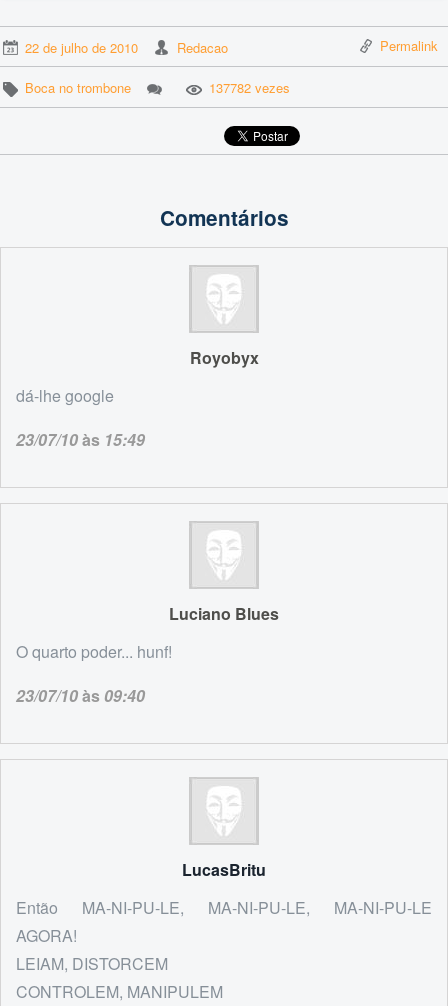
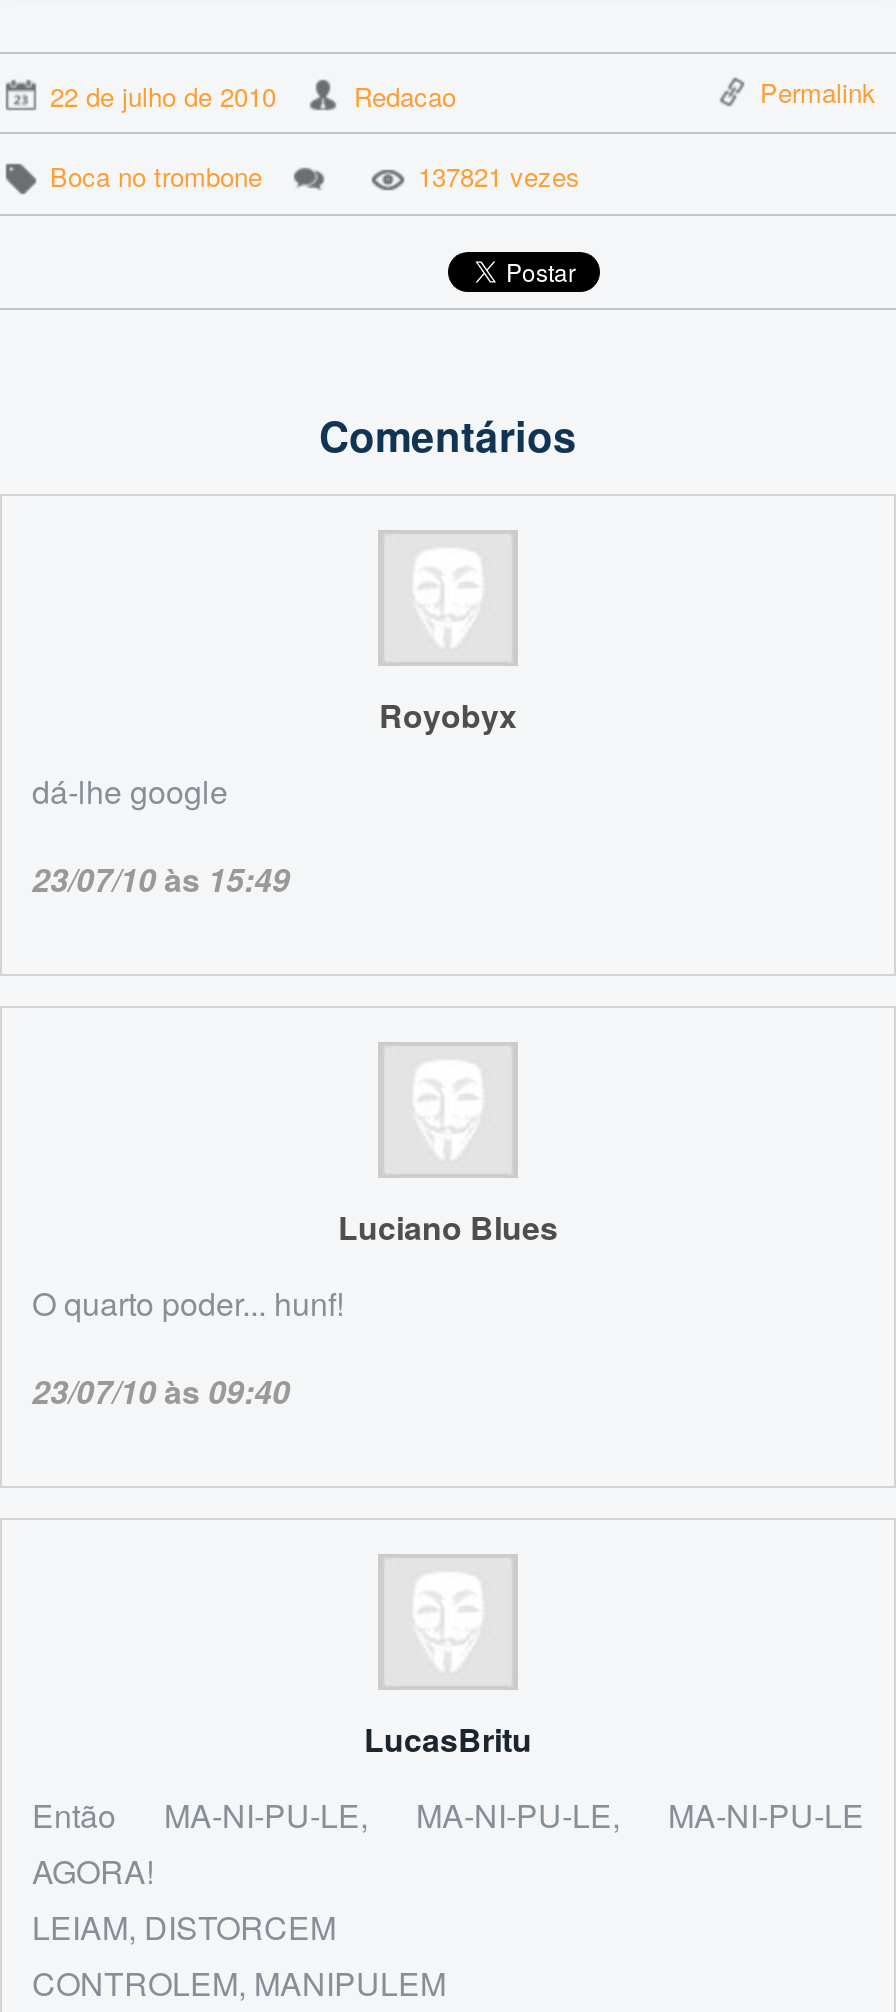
[209,79,290,98] 137782 vezes -> [418,157,580,195] 137821 vezes

